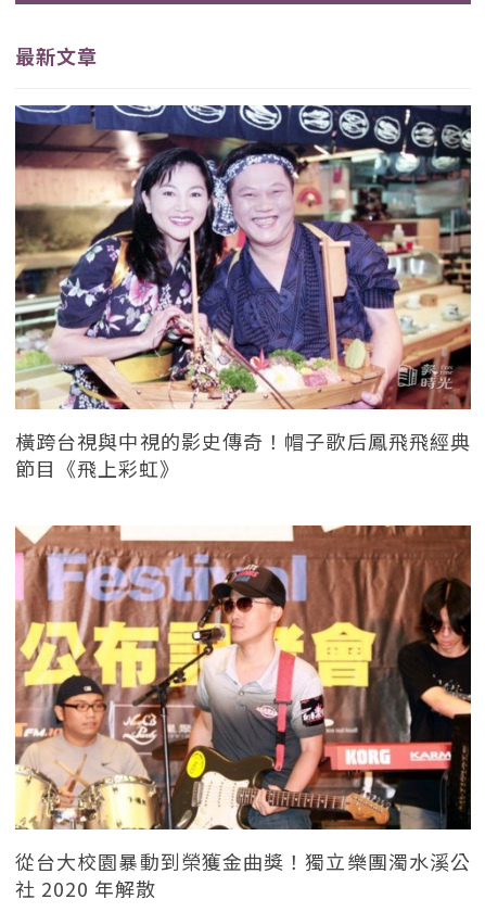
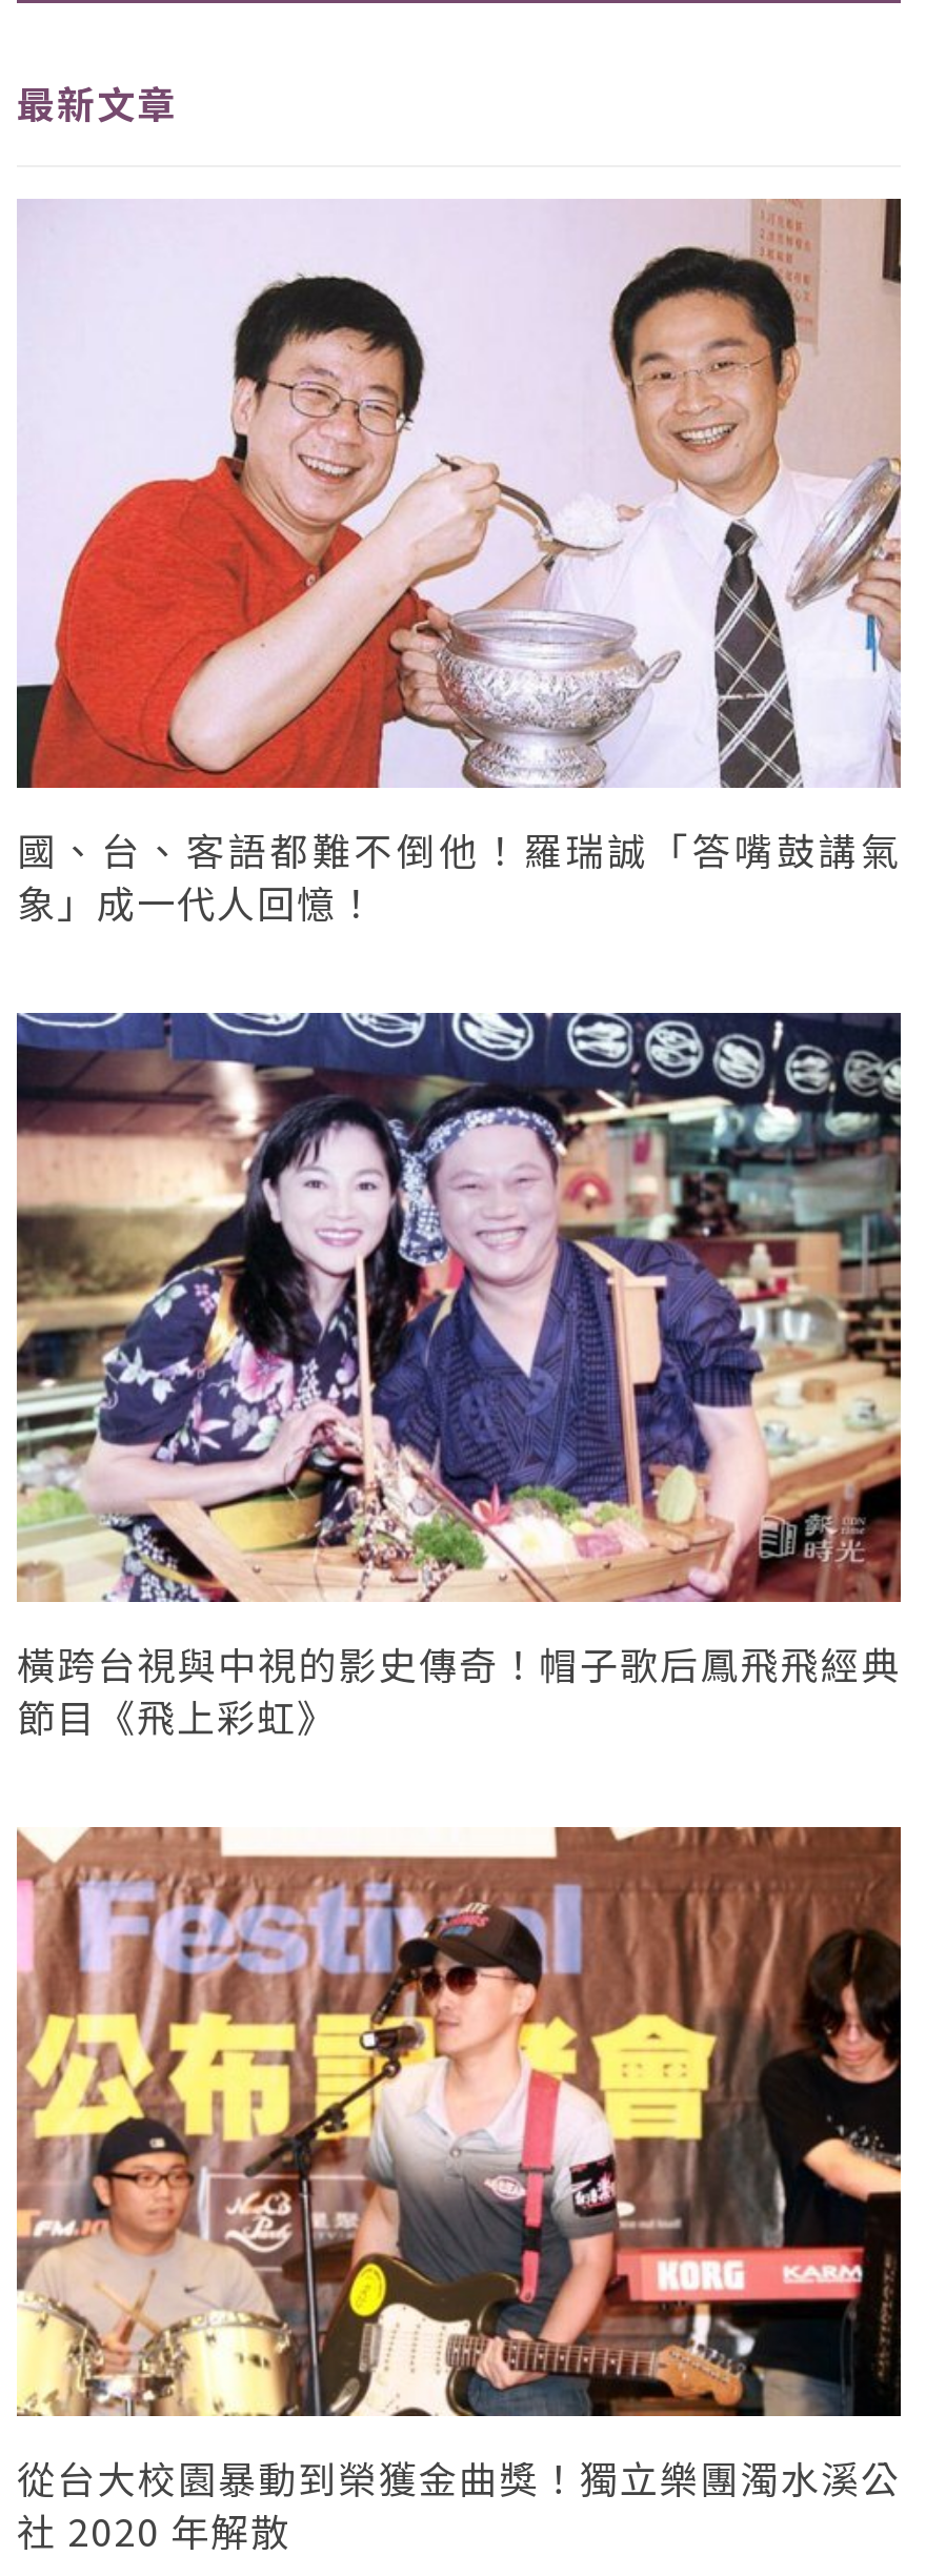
none -> [17,197,901,929] [image] | 國、台、客語都難不倒他！羅瑞誠「答嘴鼓講氣 | 象」成一代人回憶！

